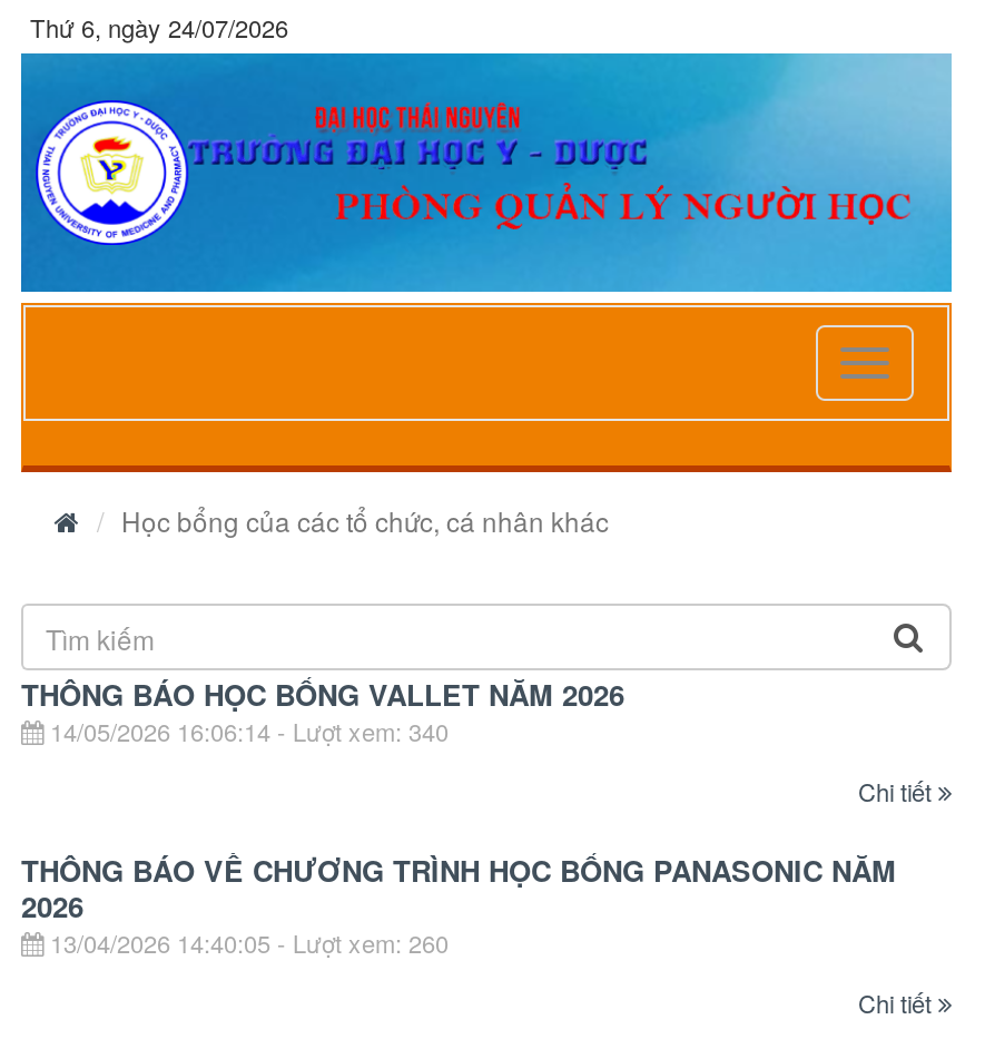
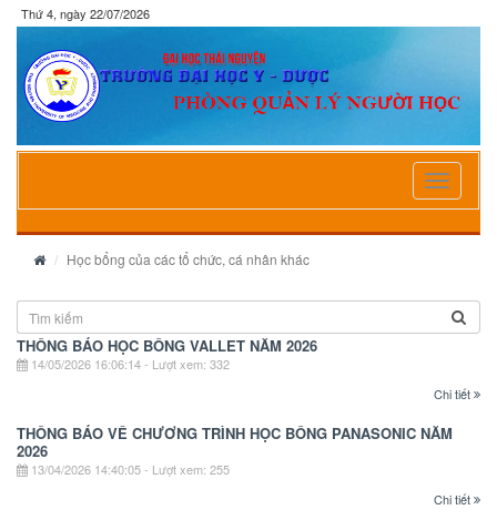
[30,9,288,45] Thứ 6, ngày 24/07/2026 -> [21,4,150,22] Thứ 4, ngày 22/07/2026
[43,713,449,748] 14/05/2026 16:06:14 - Lượt xem: 340 -> [28,355,230,373] 14/05/2026 16:06:14 - Lượt xem: 332
[43,924,449,960] 13/04/2026 14:40:05 - Lượt xem: 260 -> [28,460,230,478] 13/04/2026 14:40:05 - Lượt xem: 255

